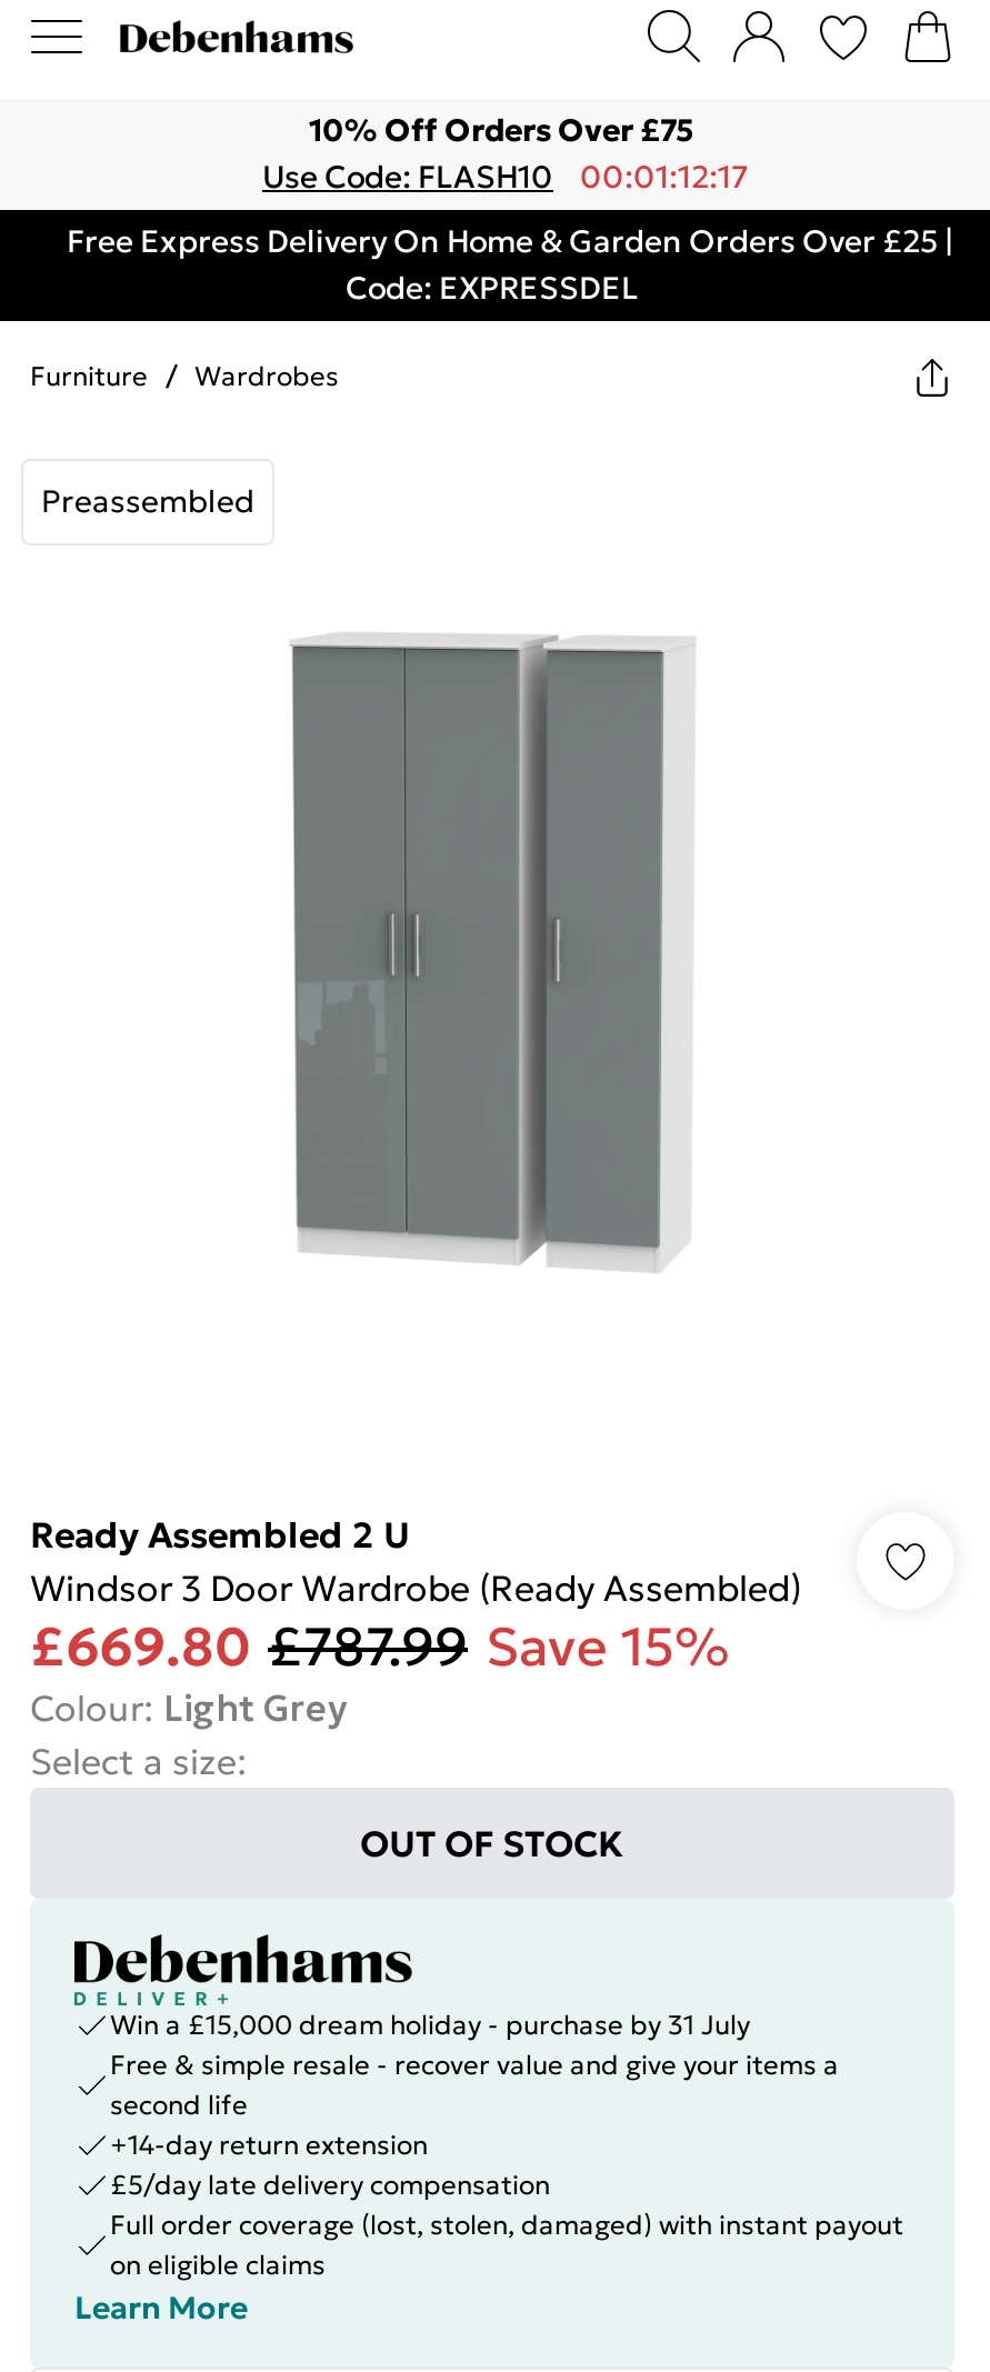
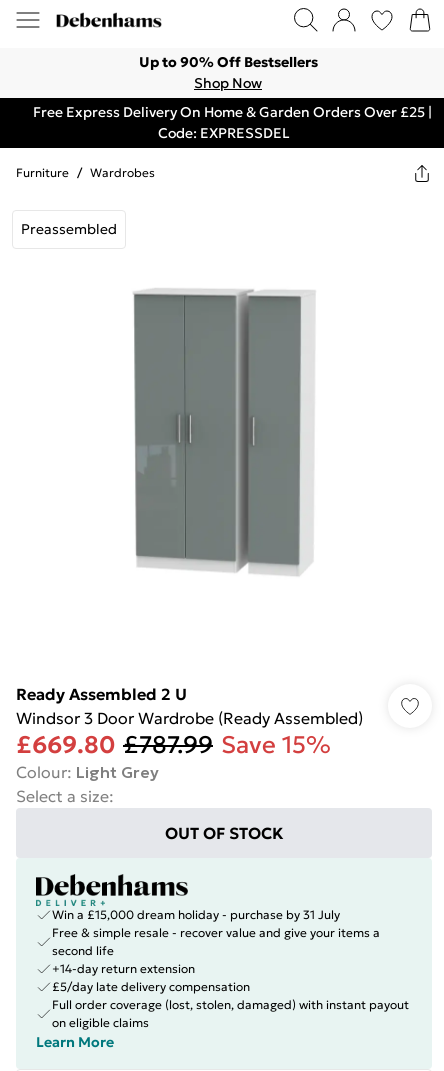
[262,110,749,197] 10% Off Orders Over £75 | Use Code: FLASH10 | 00:01:12:17 -> [138,53,317,92] Up to 90% Off Bestsellers | Shop Now

